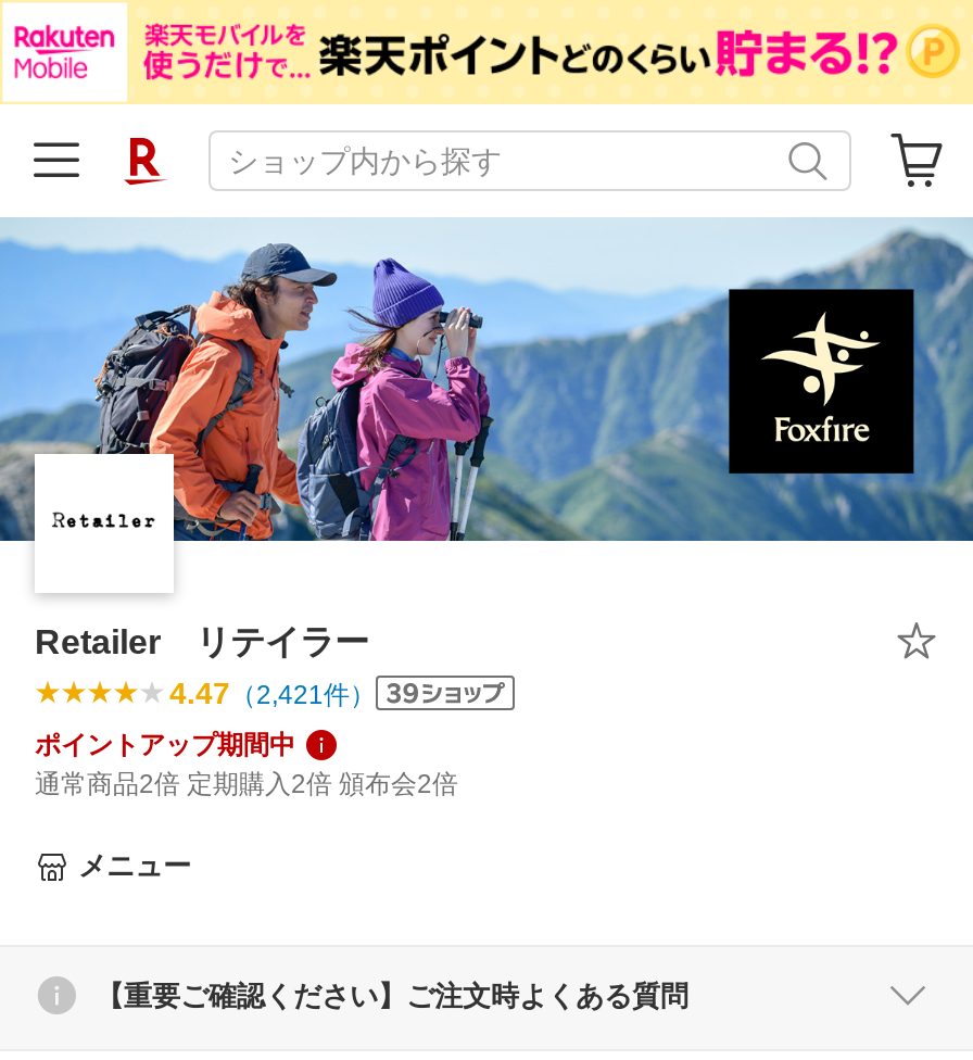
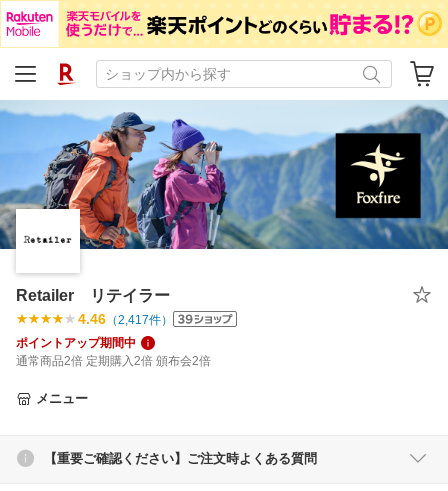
[169,676,376,711] 4.47（2,421件） -> [78,311,173,327] 4.46（2,417件）

